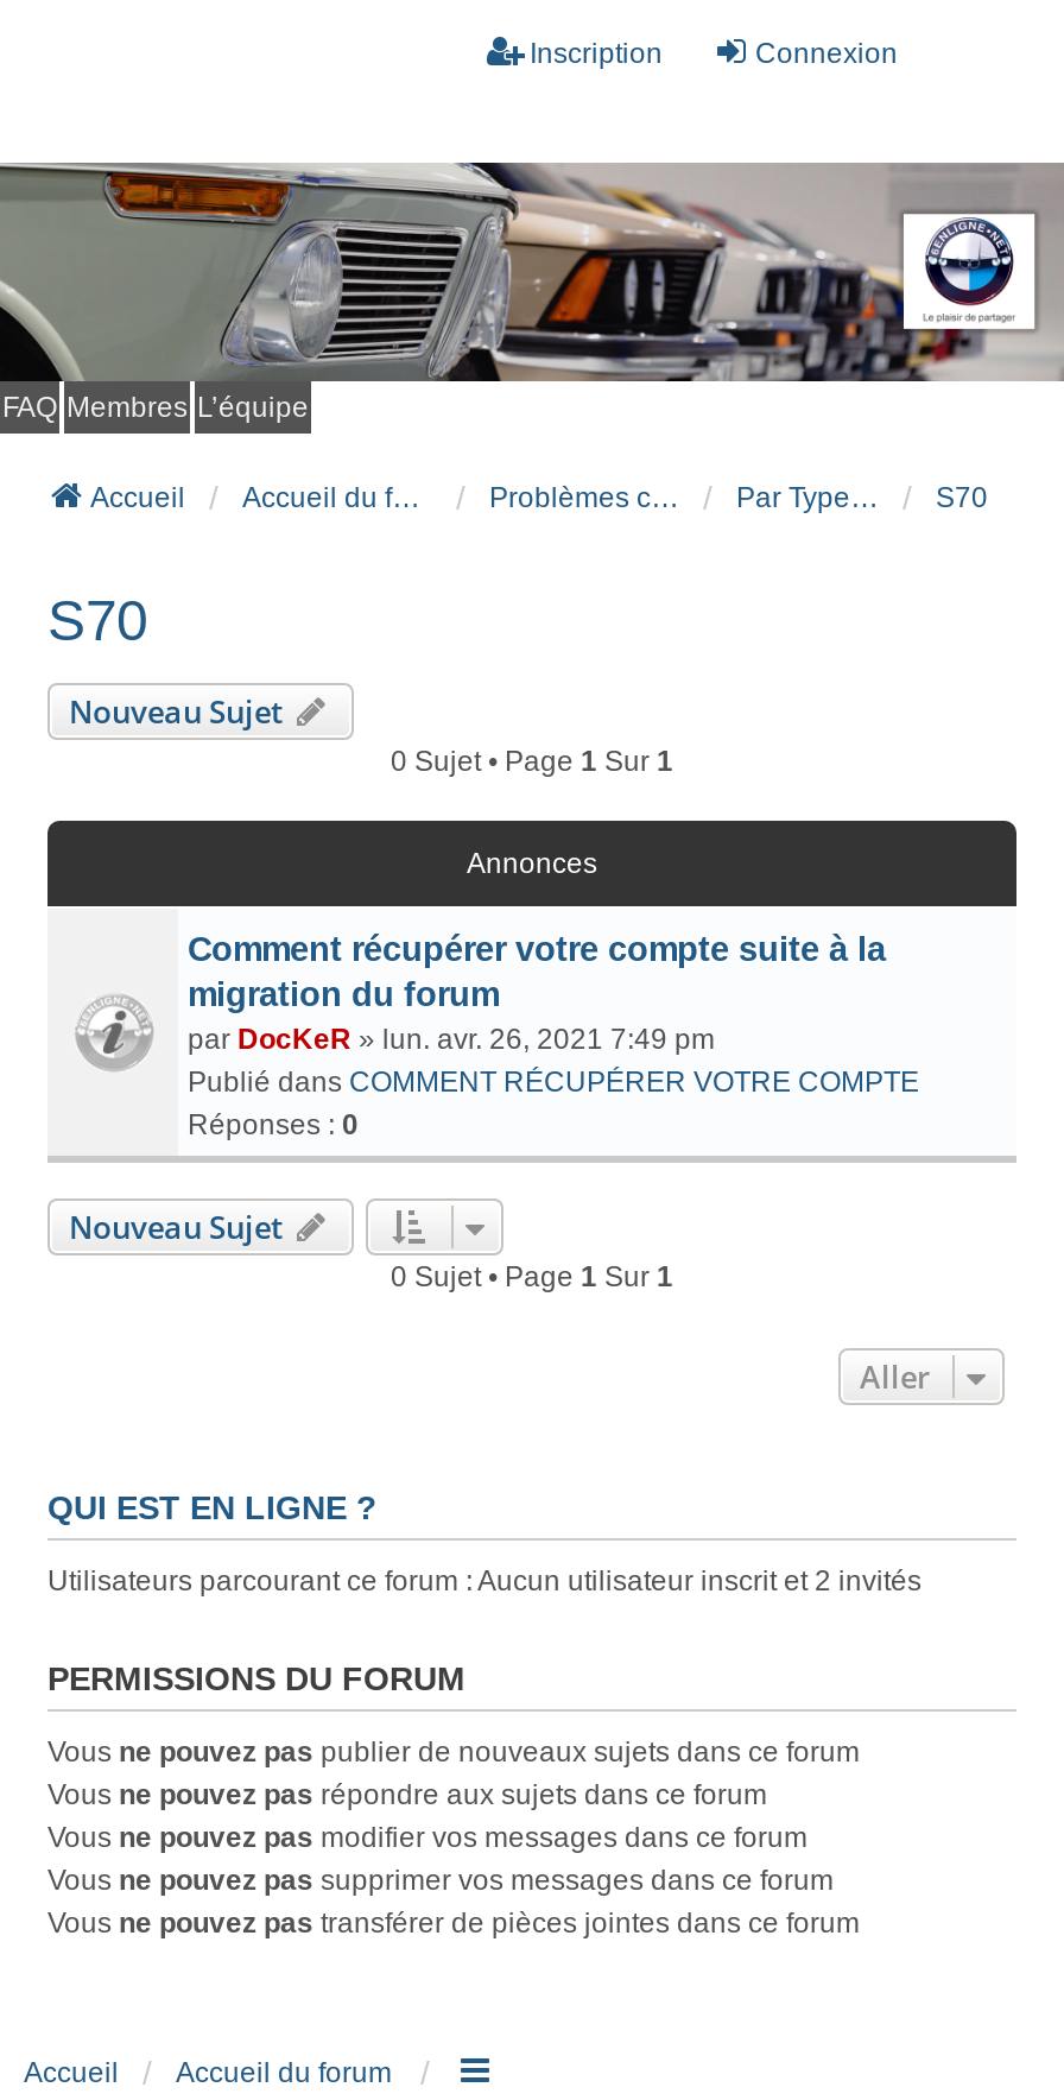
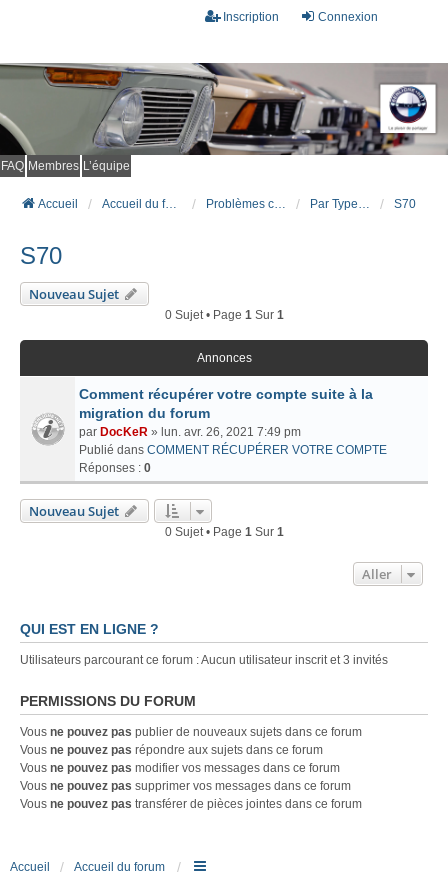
[47,1564,921,1597] Utilisateurs parcourant ce forum : Aucun utilisateur inscrit et 2 invités -> [20,653,388,667] Utilisateurs parcourant ce forum : Aucun utilisateur inscrit et 3 invités

